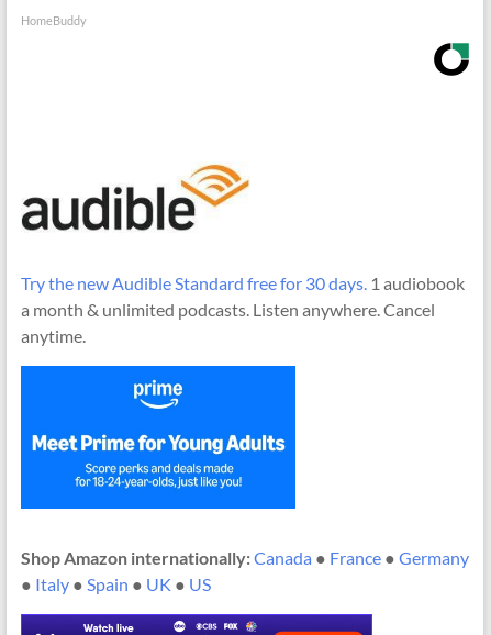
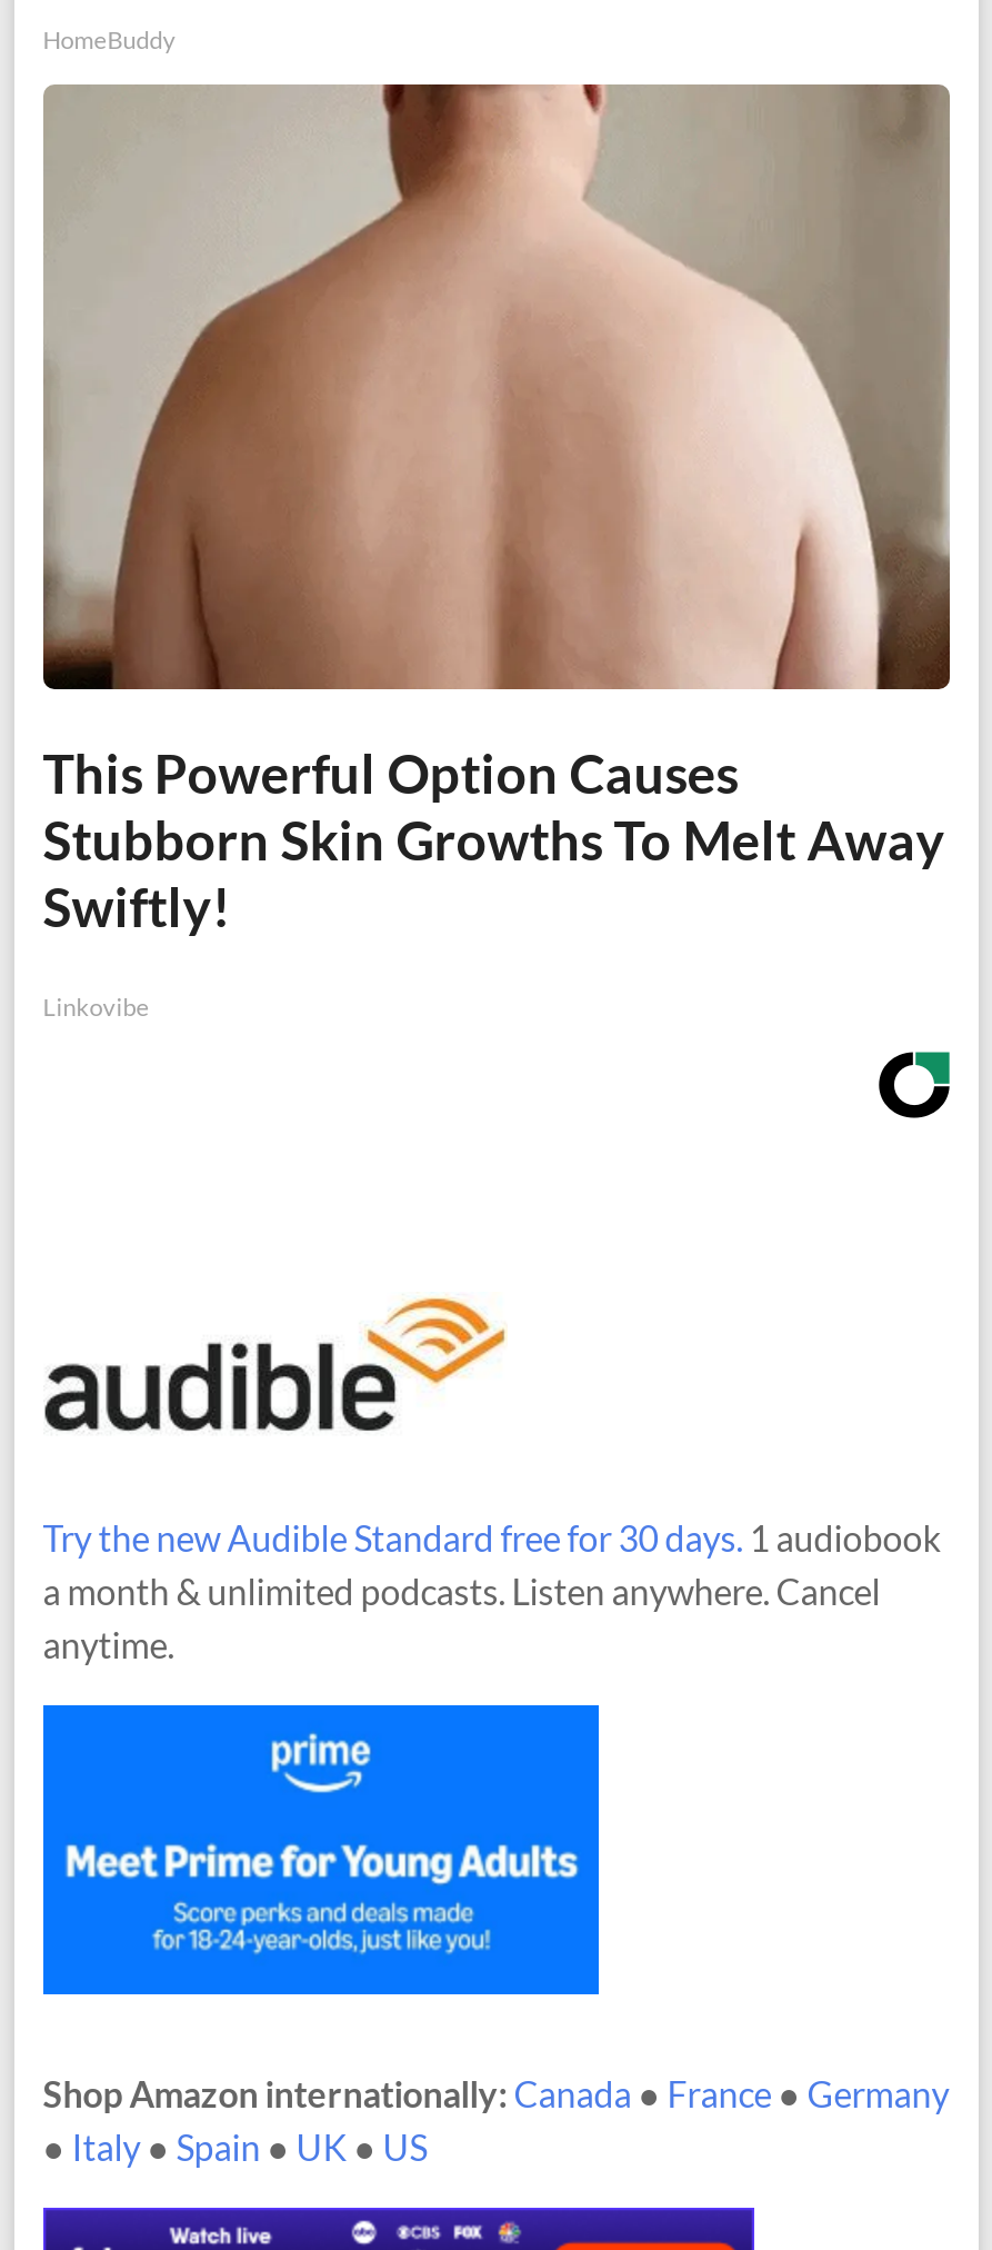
none -> [41,82,952,1020] [image] | This Powerful Option Causes | Stubborn Skin Growths To Melt Away | Swiftly! | Linkovibe

